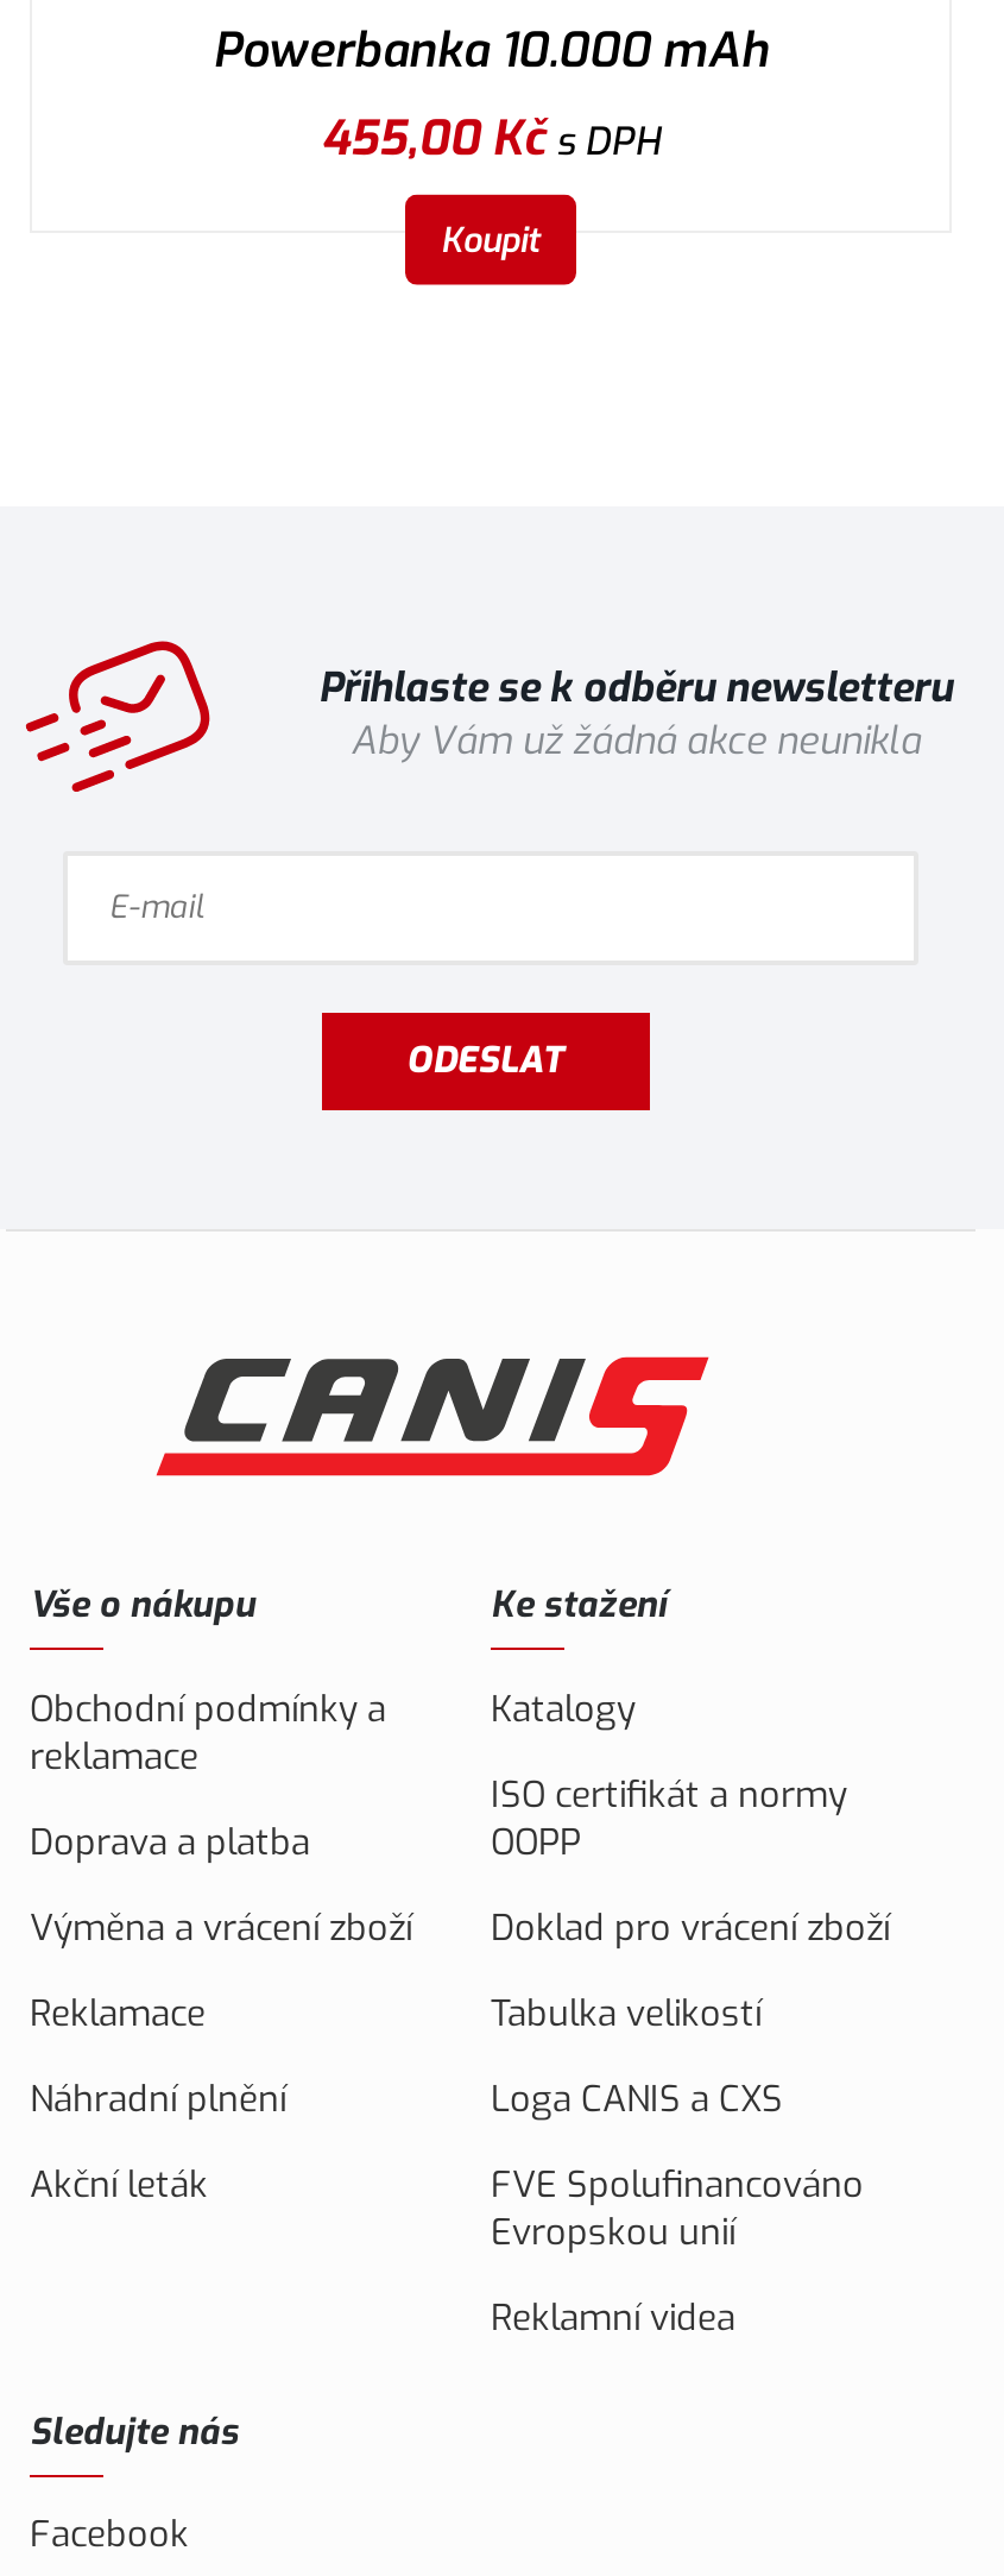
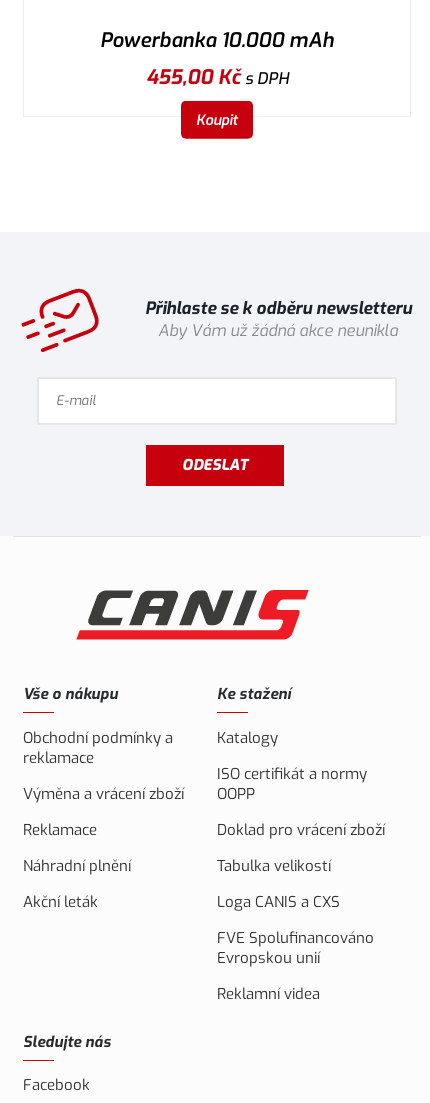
[30,1819,310,1867] Doprava a platba -> none
moved [30,1905,412,2209] -> [23,784,184,912]: Výměna a vrácení zboží | Reklamace | Náhradní plnění | Akční leták

